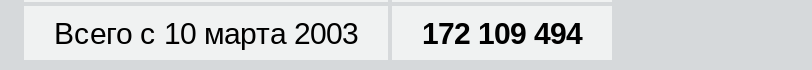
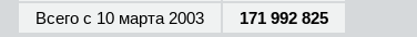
[54,16,582,50] Всего c 10 марта 2003 172 109 494 -> [35,8,328,27] Всего c 10 марта 2003 171 992 825

